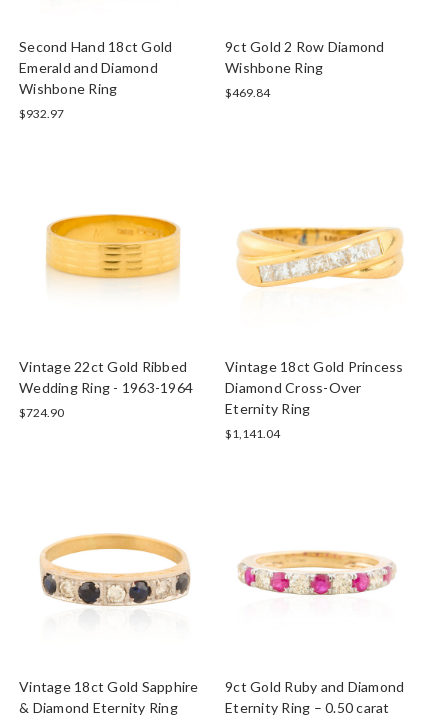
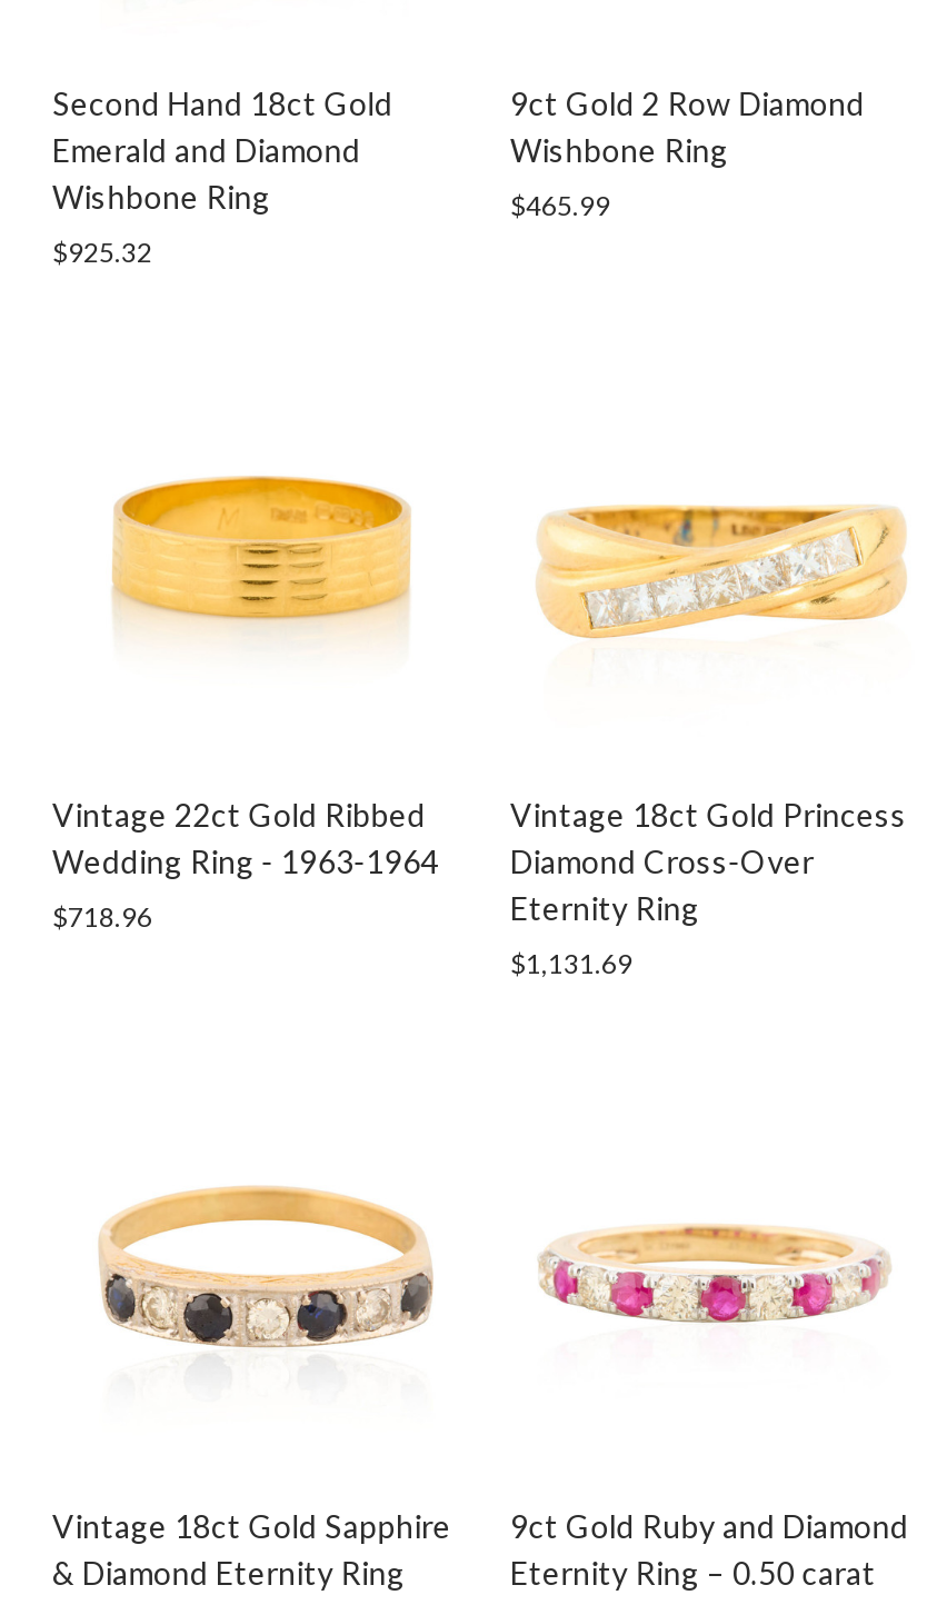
[225,85,270,100] $469.84 -> [510,189,610,223] $465.99
[19,106,64,121] $932.97 -> [52,236,152,269] $925.32
[19,405,64,420] $724.90 -> [52,901,152,934] $718.96
[225,426,280,441] $1,141.04 -> [510,947,632,981] $1,131.69

